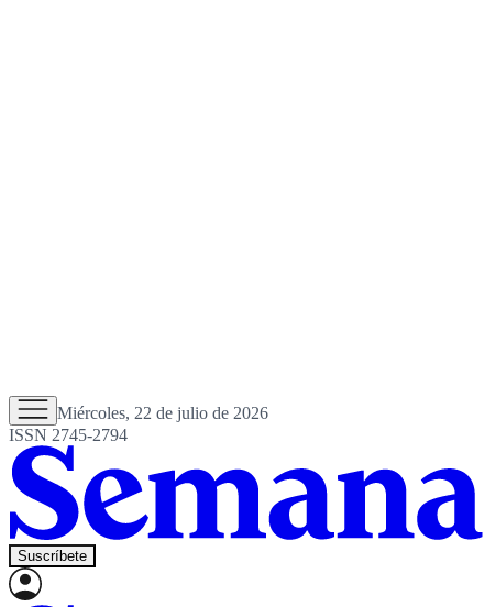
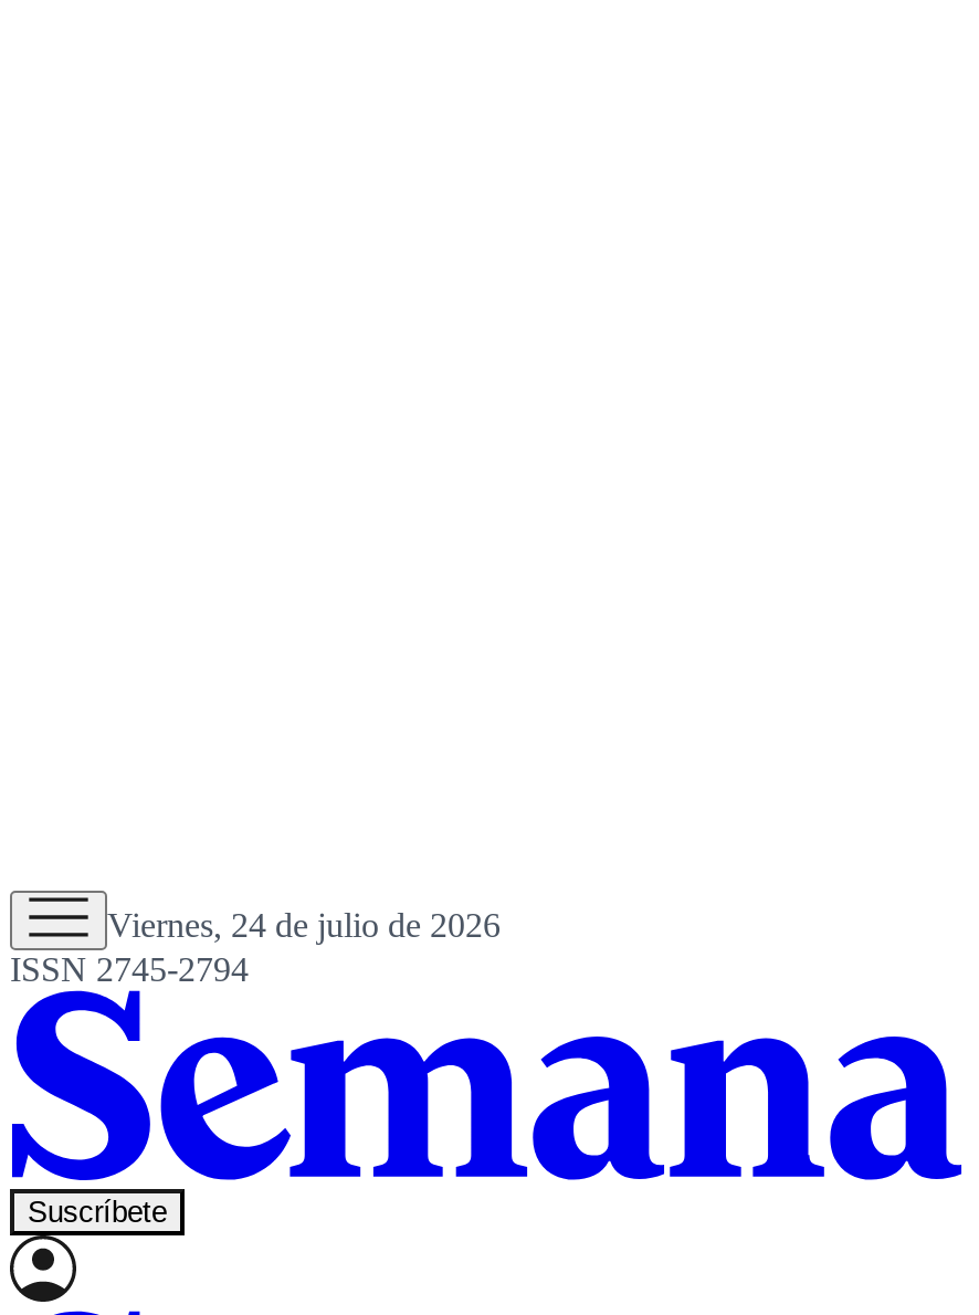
[57,404,268,422] Miércoles, 22 de julio de 2026 -> [107,906,501,944] Viernes, 24 de julio de 2026

